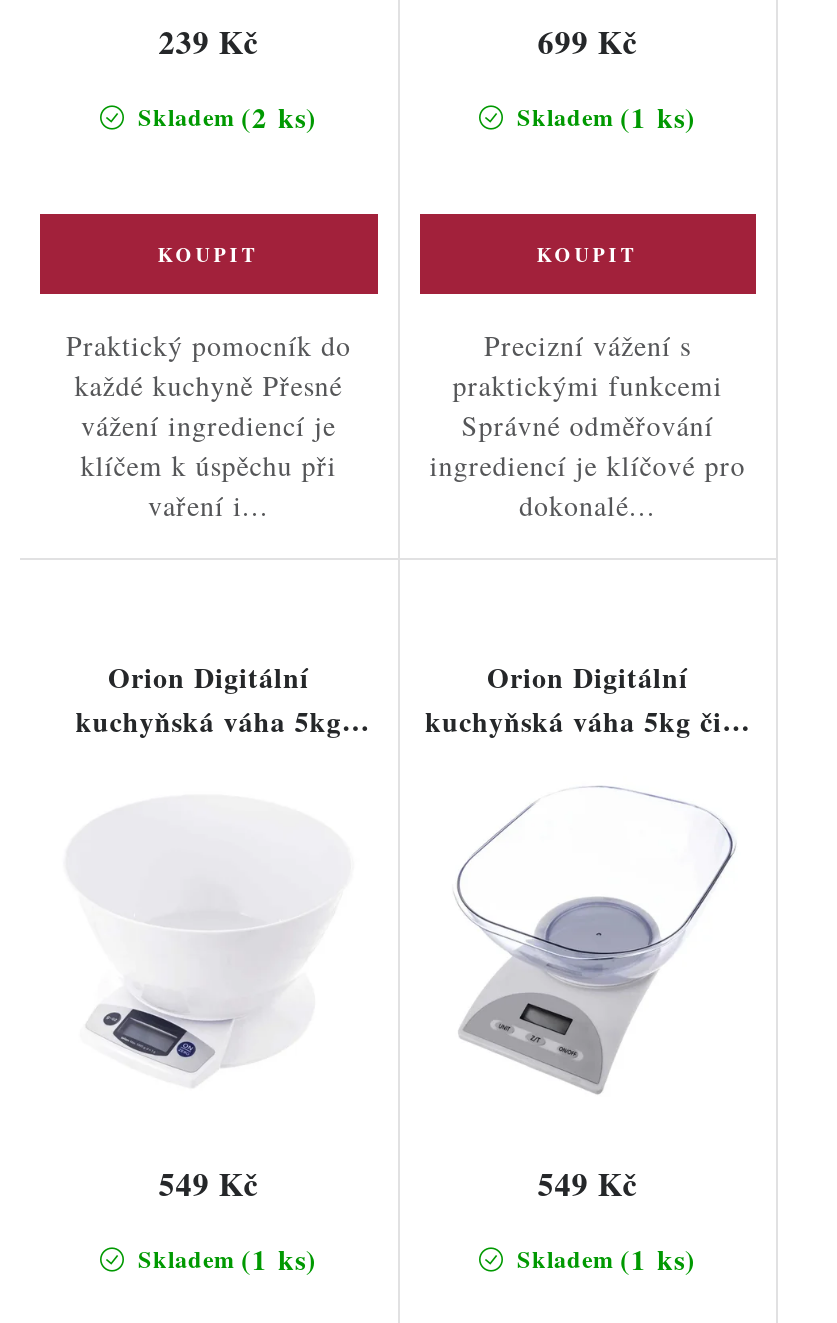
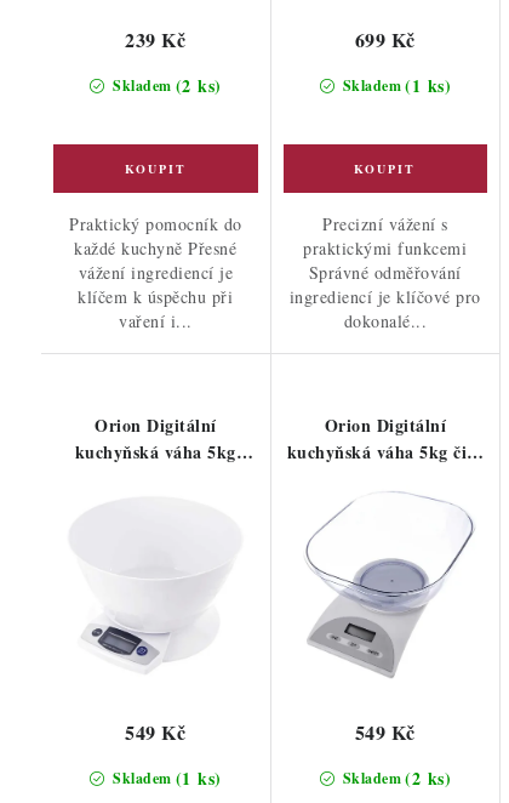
[510,1238,696,1280] Skladem (1 ks) -> [338,765,451,791] Skladem (2 ks)

